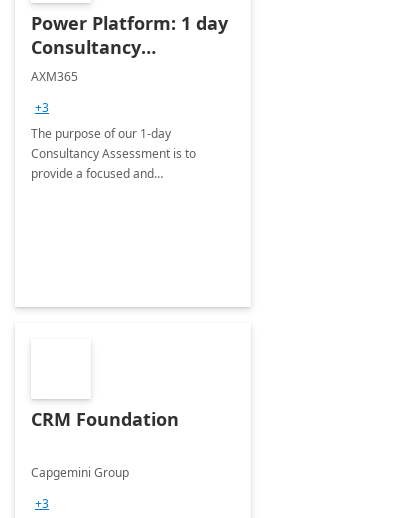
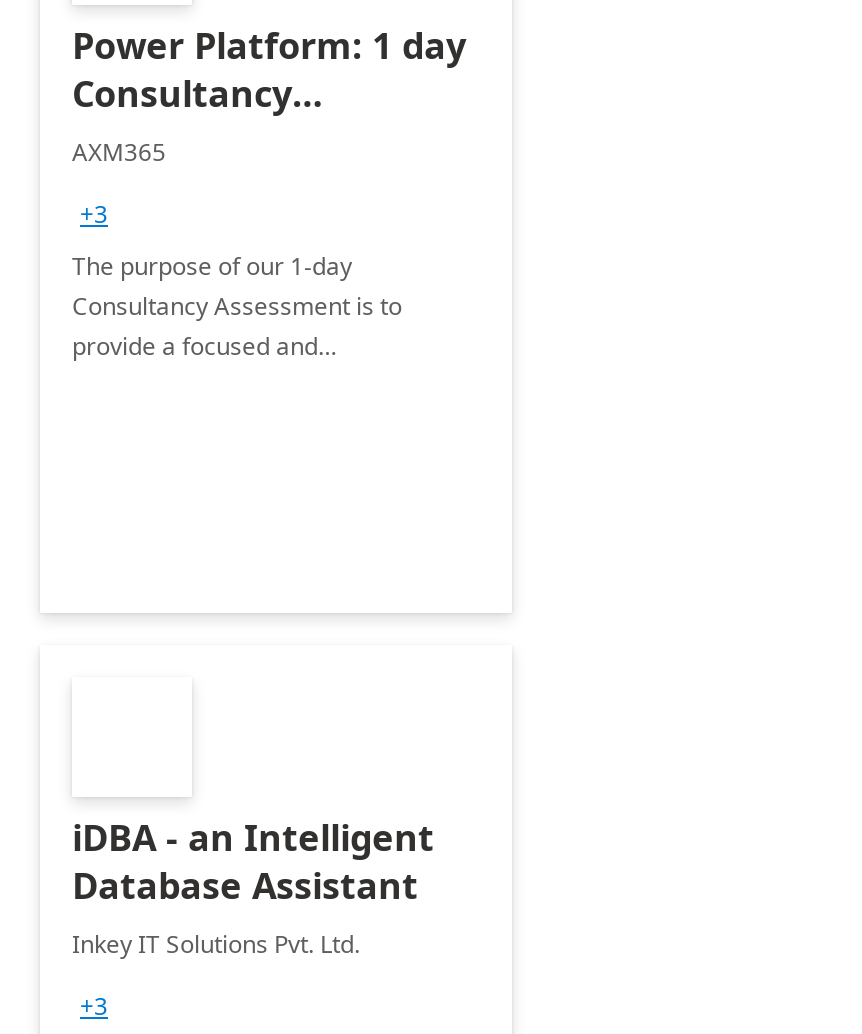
[31,407,179,481] CRM Foundation | Capgemini Group -> [72,813,434,961] iDBA - an Intelligent | Database Assistant | Inkey IT Solutions Pvt. Ltd.

